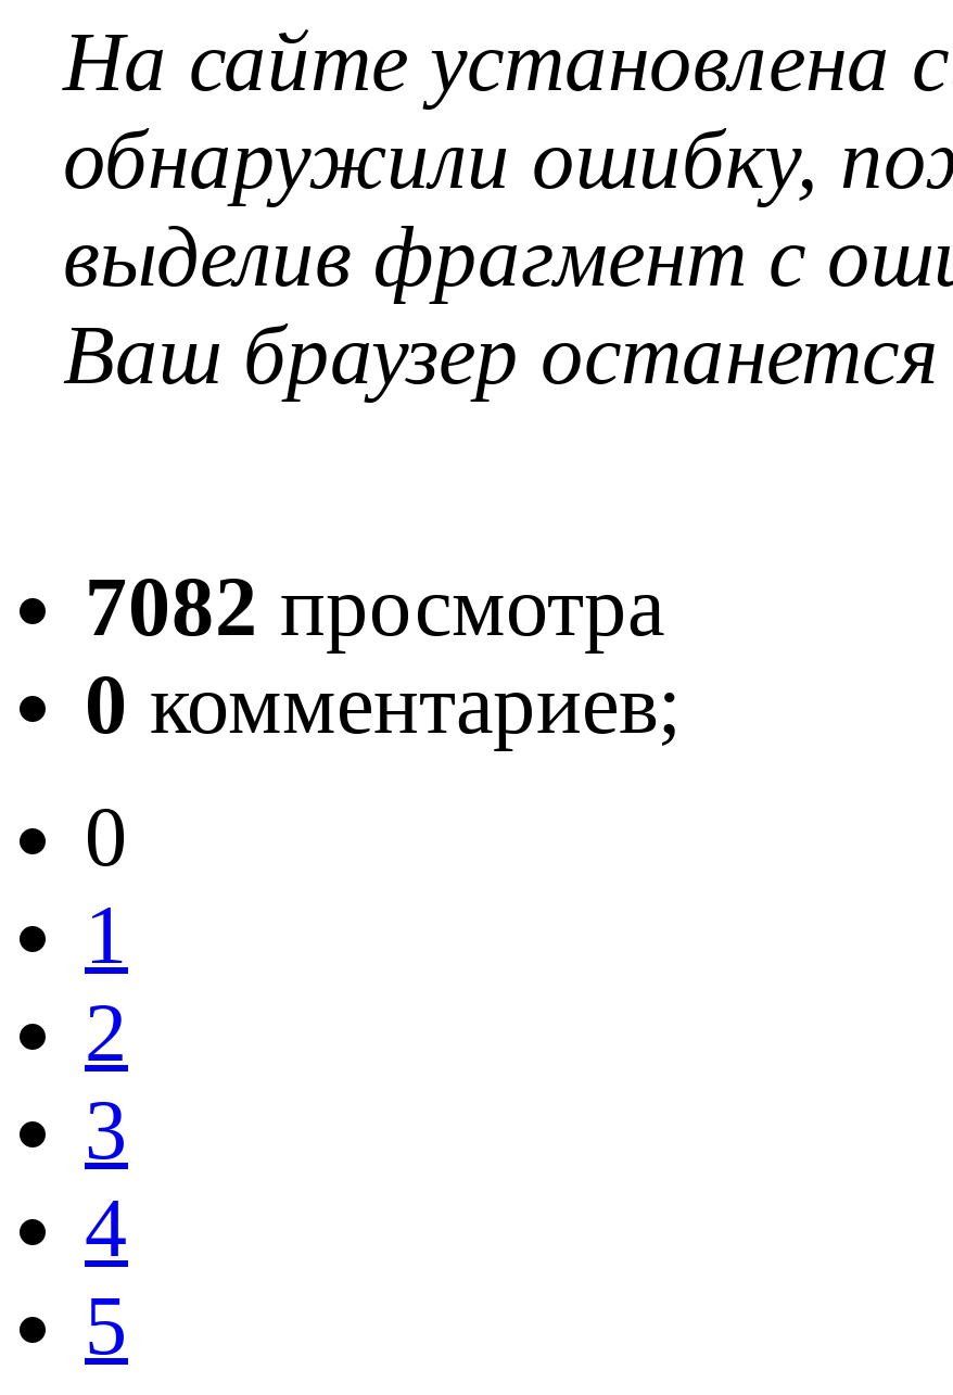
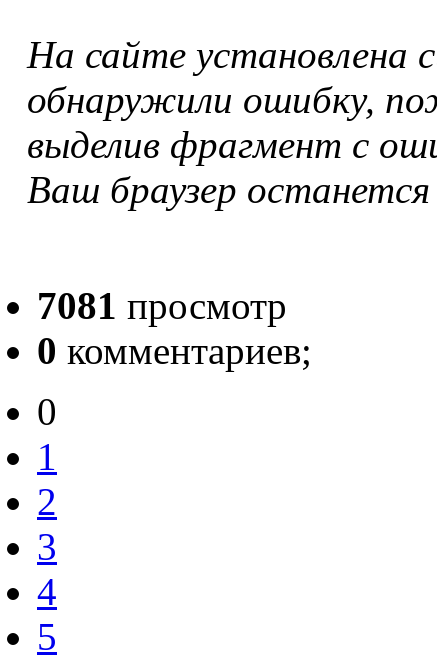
[85,559,686,653] 7082 просмотра -> [37,284,297,327] 7081 просмотр

